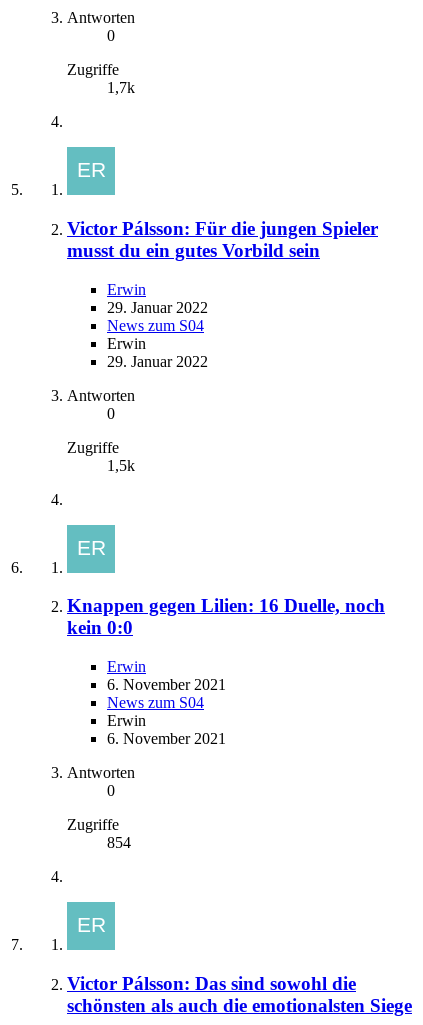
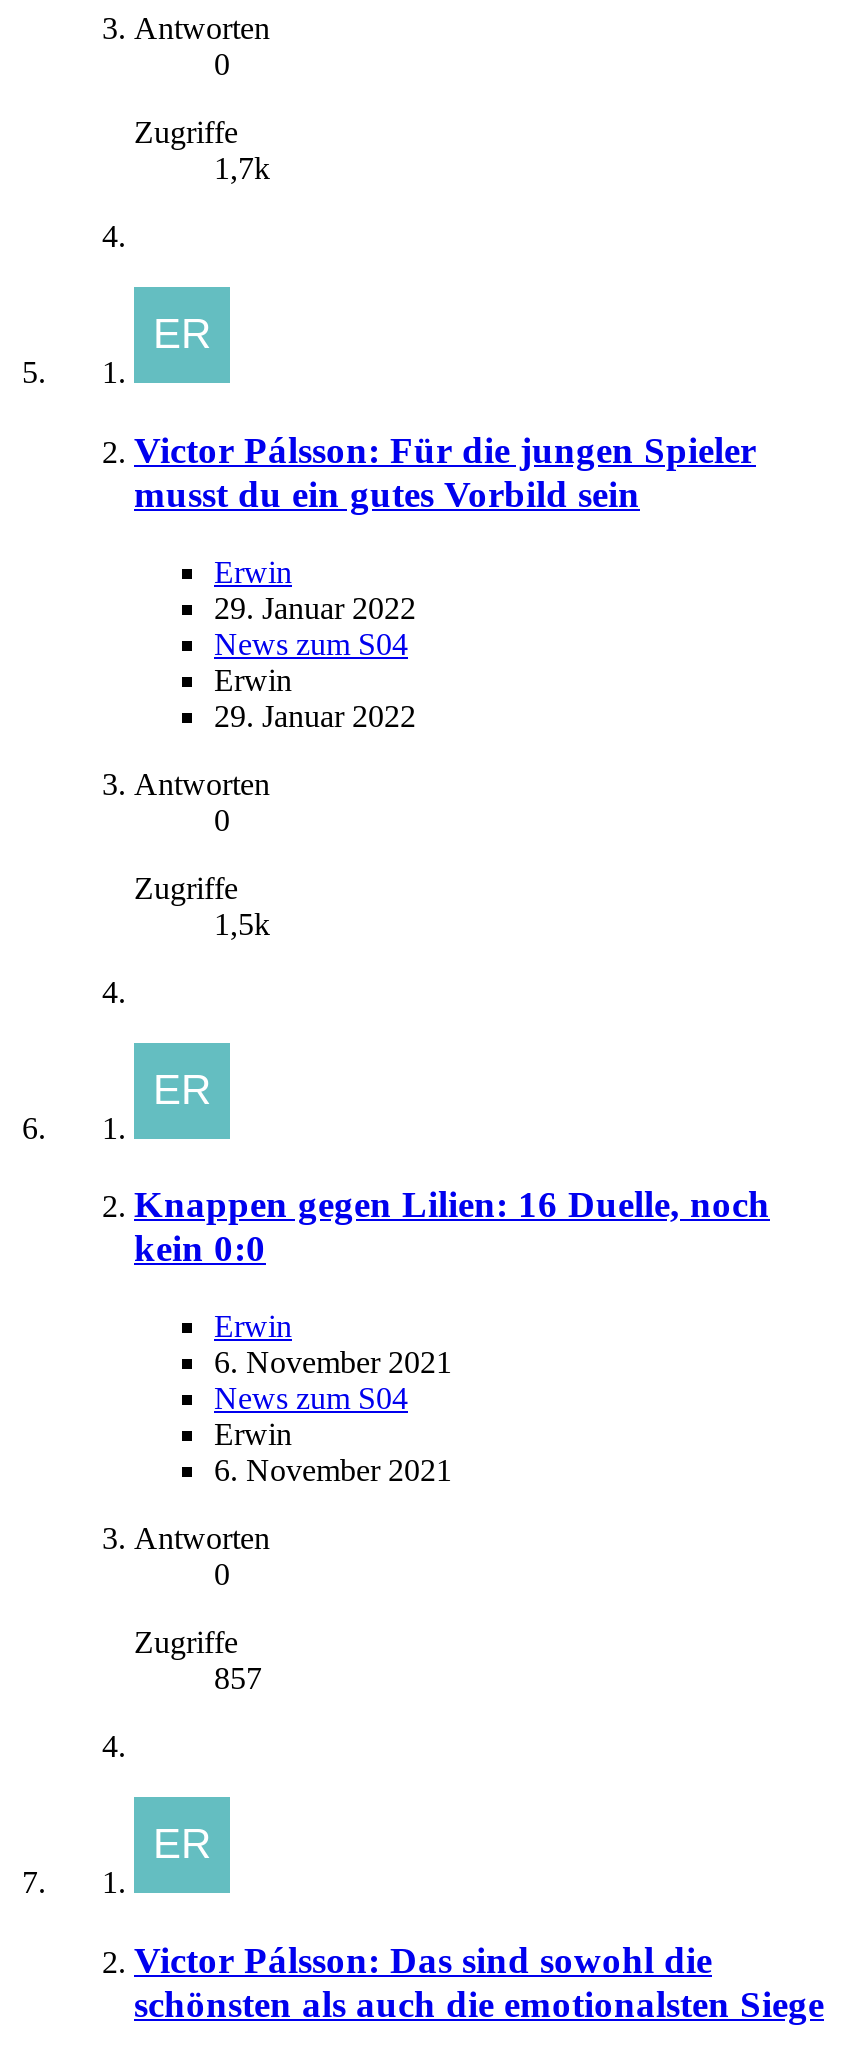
[107,834,131,851] 854 -> [214,1661,262,1695] 857

